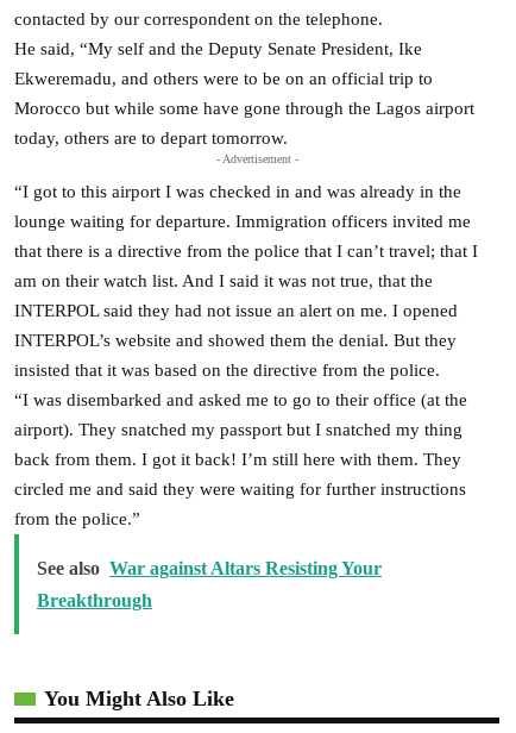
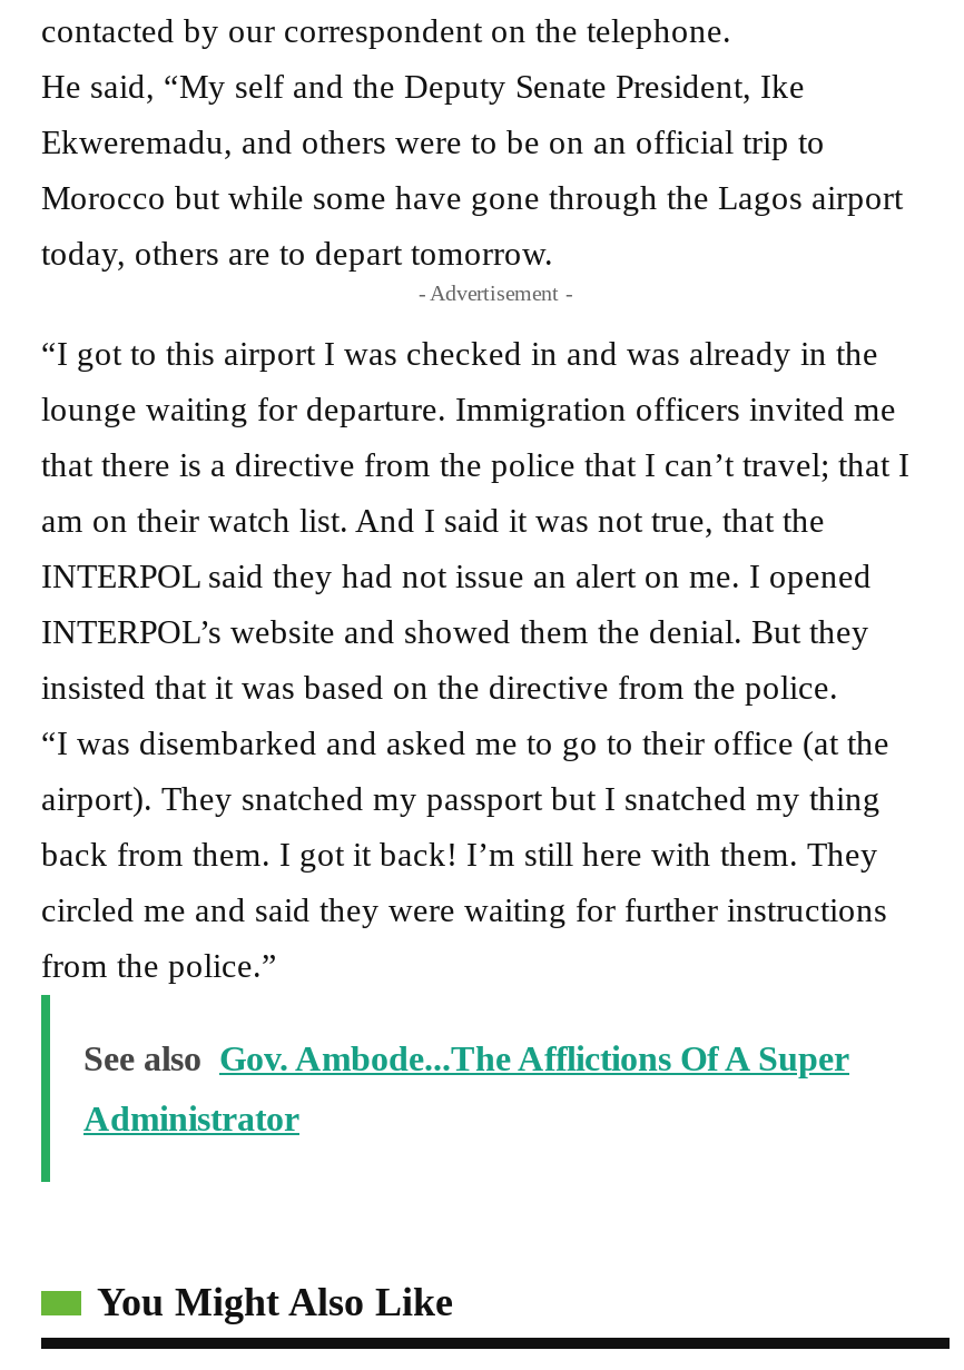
[37,558,382,578] See also War against Altars Resisting Your -> [83,1039,849,1076] See also Gov. Ambode...The Afflictions Of A Super
[37,590,152,610] Breakthrough -> [83,1099,299,1137] Administrator

